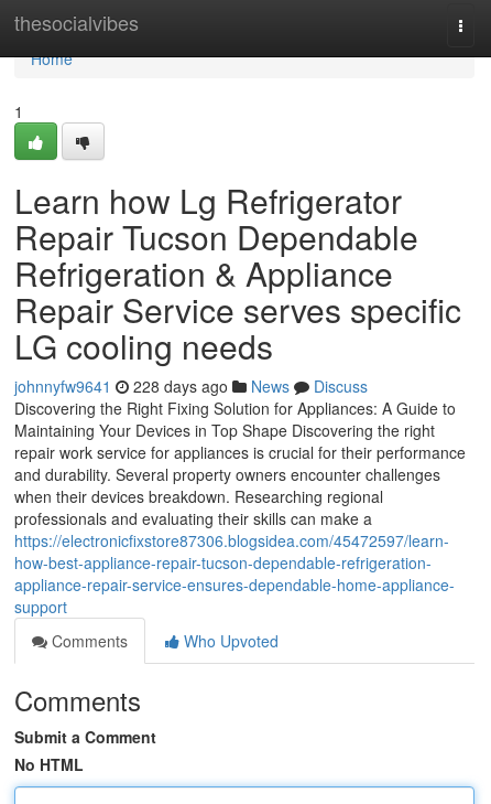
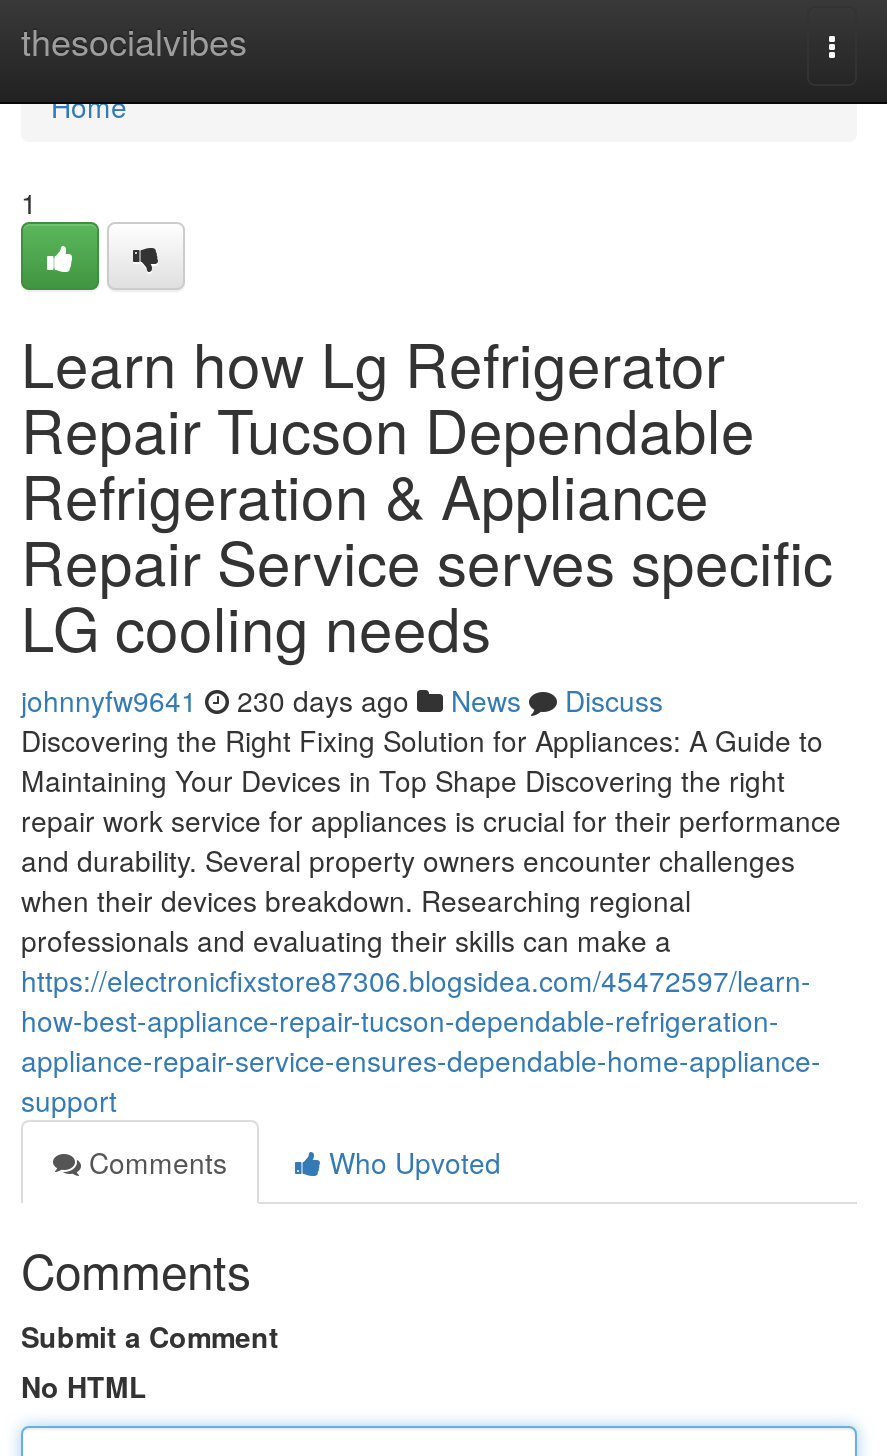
[14,375,368,397] johnnyfw9641 228 days ago News Discuss -> [21,680,663,720] johnnyfw9641 230 days ago News Discuss

